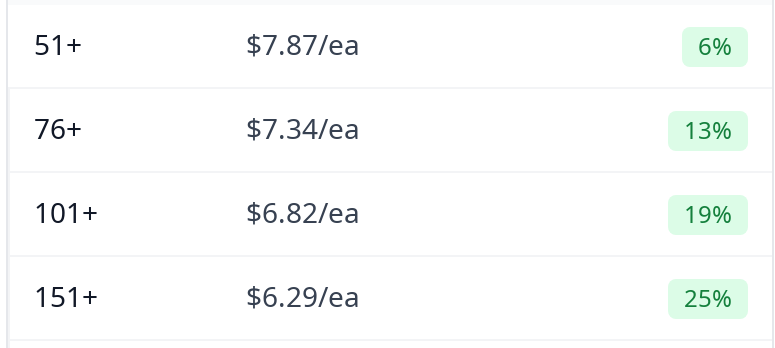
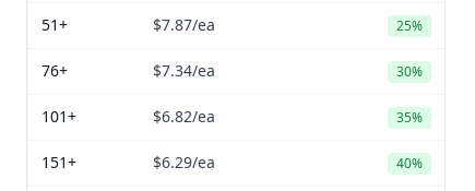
[698,29,732,63] 6% -> [396,16,423,35] 25%
[684,113,732,147] 13% -> [396,62,423,81] 30%
[684,197,732,231] 19% -> [396,108,423,127] 35%
[684,281,732,315] 25% -> [396,154,423,172] 40%

